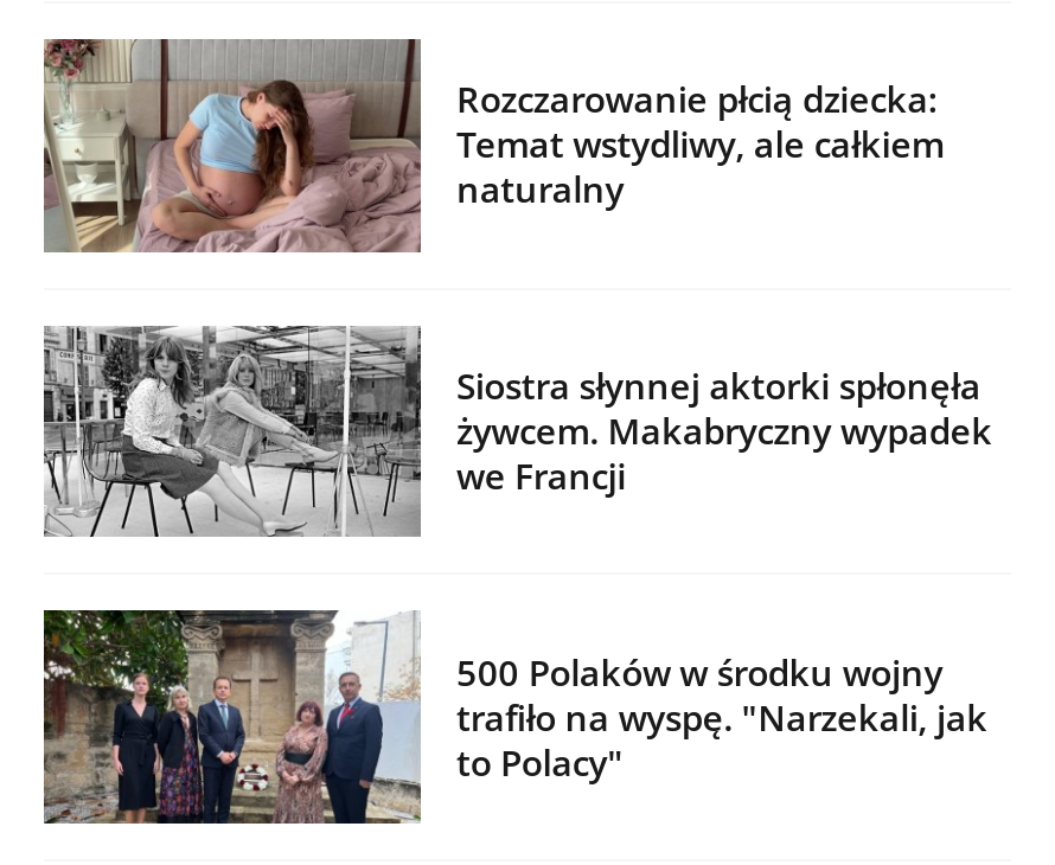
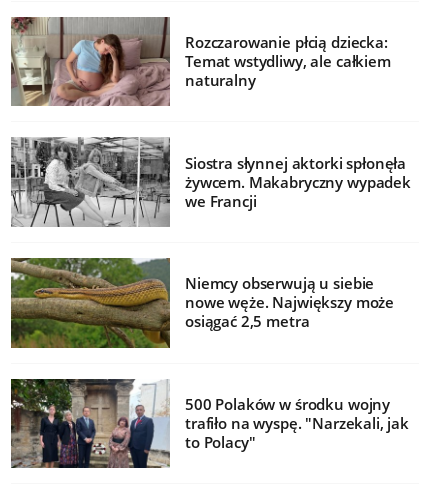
none -> [11,257,394,349] [image] | Niemcy obserwują u siebie | nowe węże. Największy może | osiągać 2,5 metra

